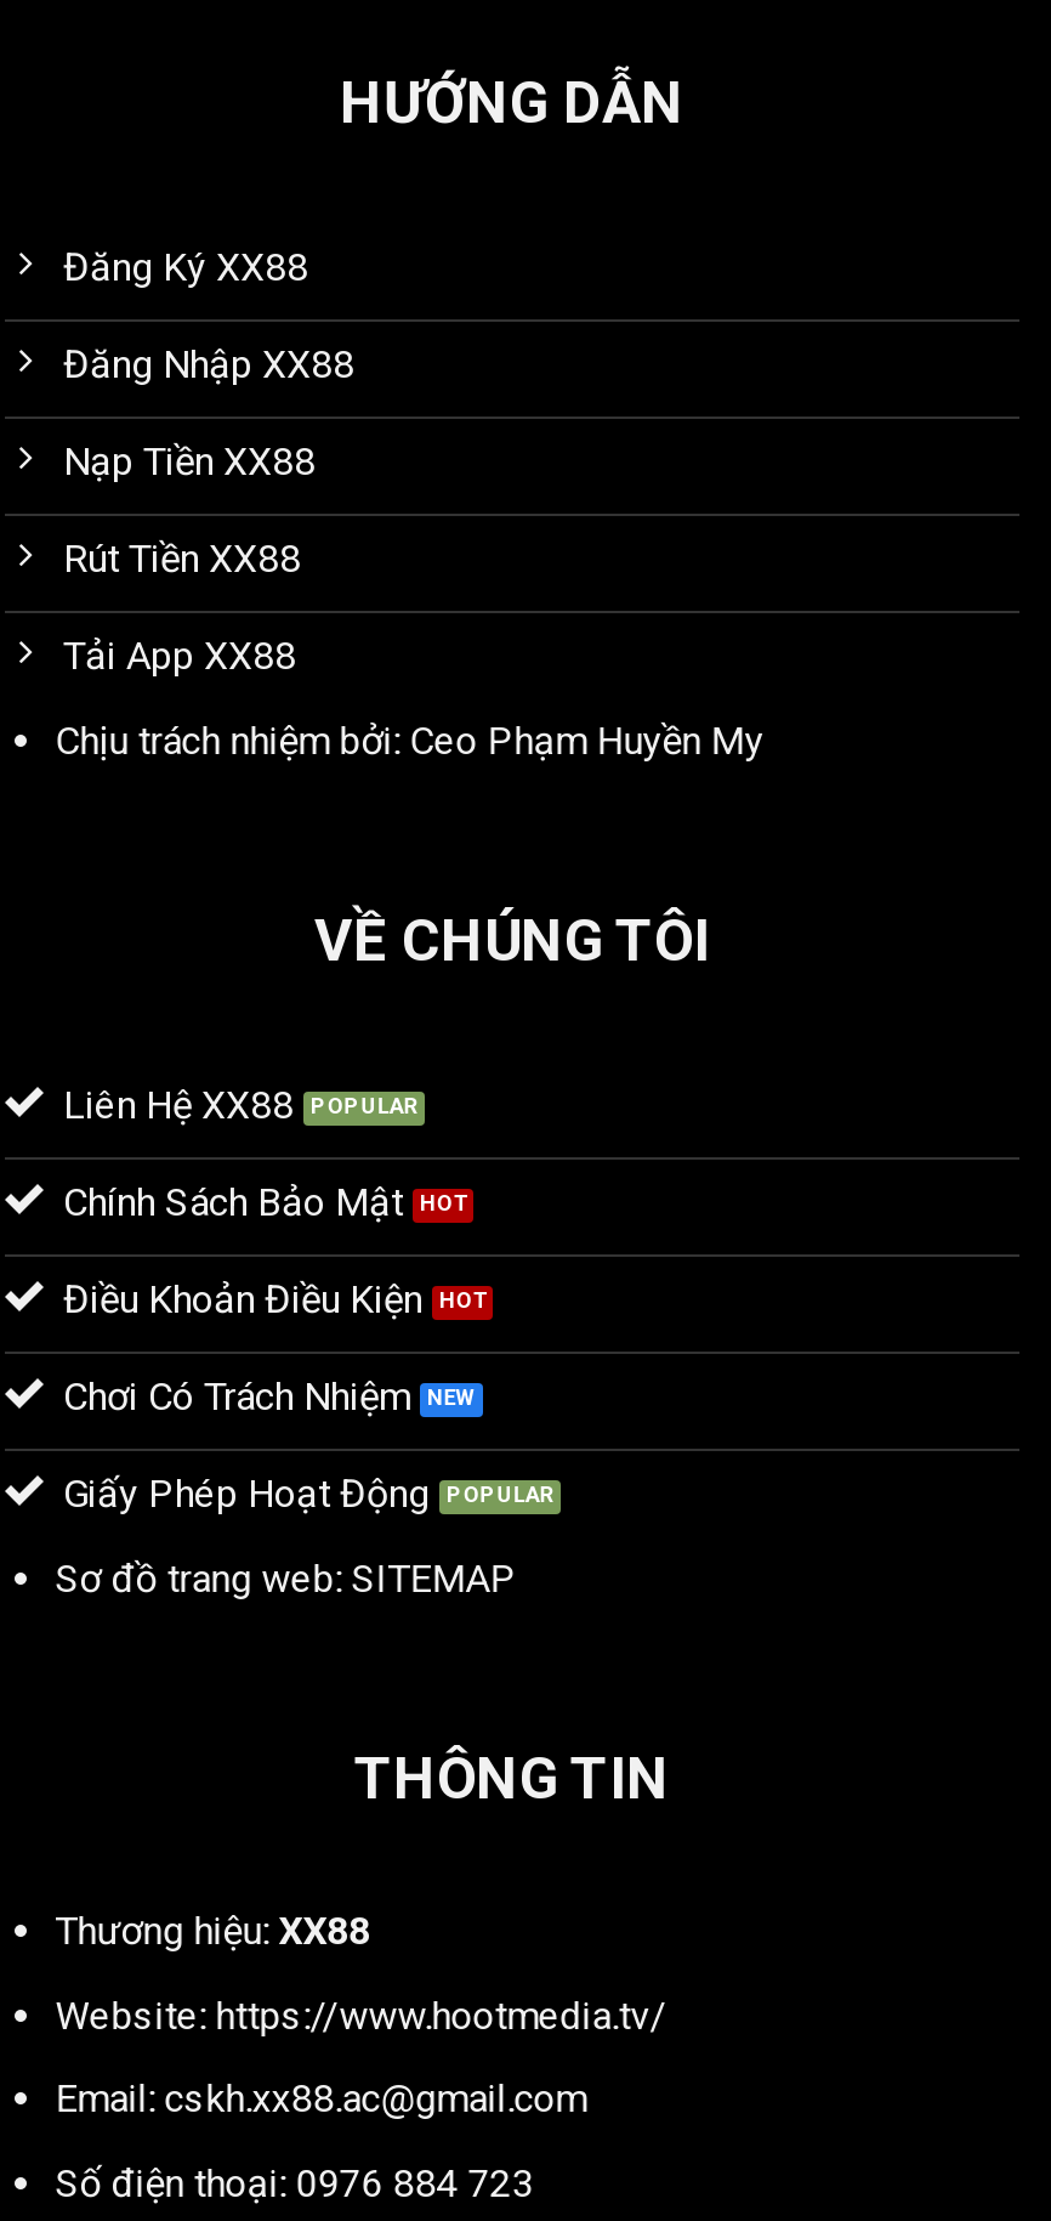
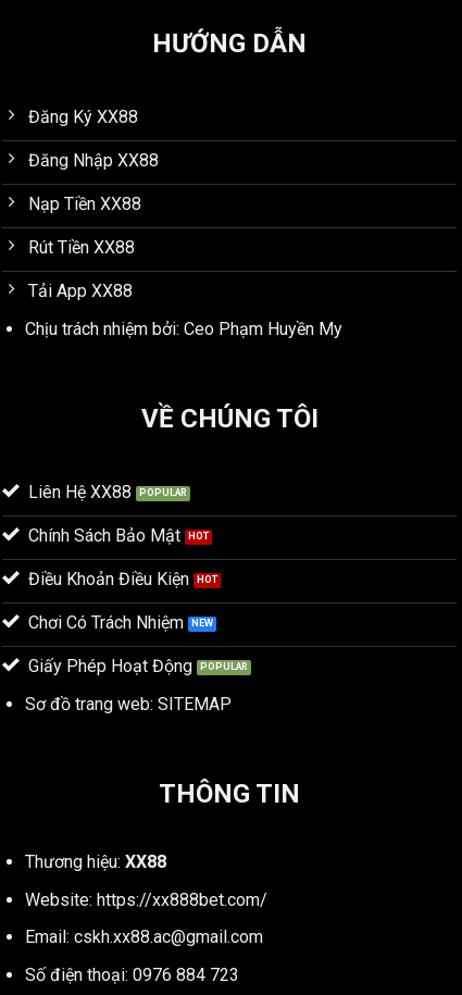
[55,1991,667,2038] Website: https://www.hootmedia.tv/ -> [25,889,267,910] Website: https://xx888bet.com/

